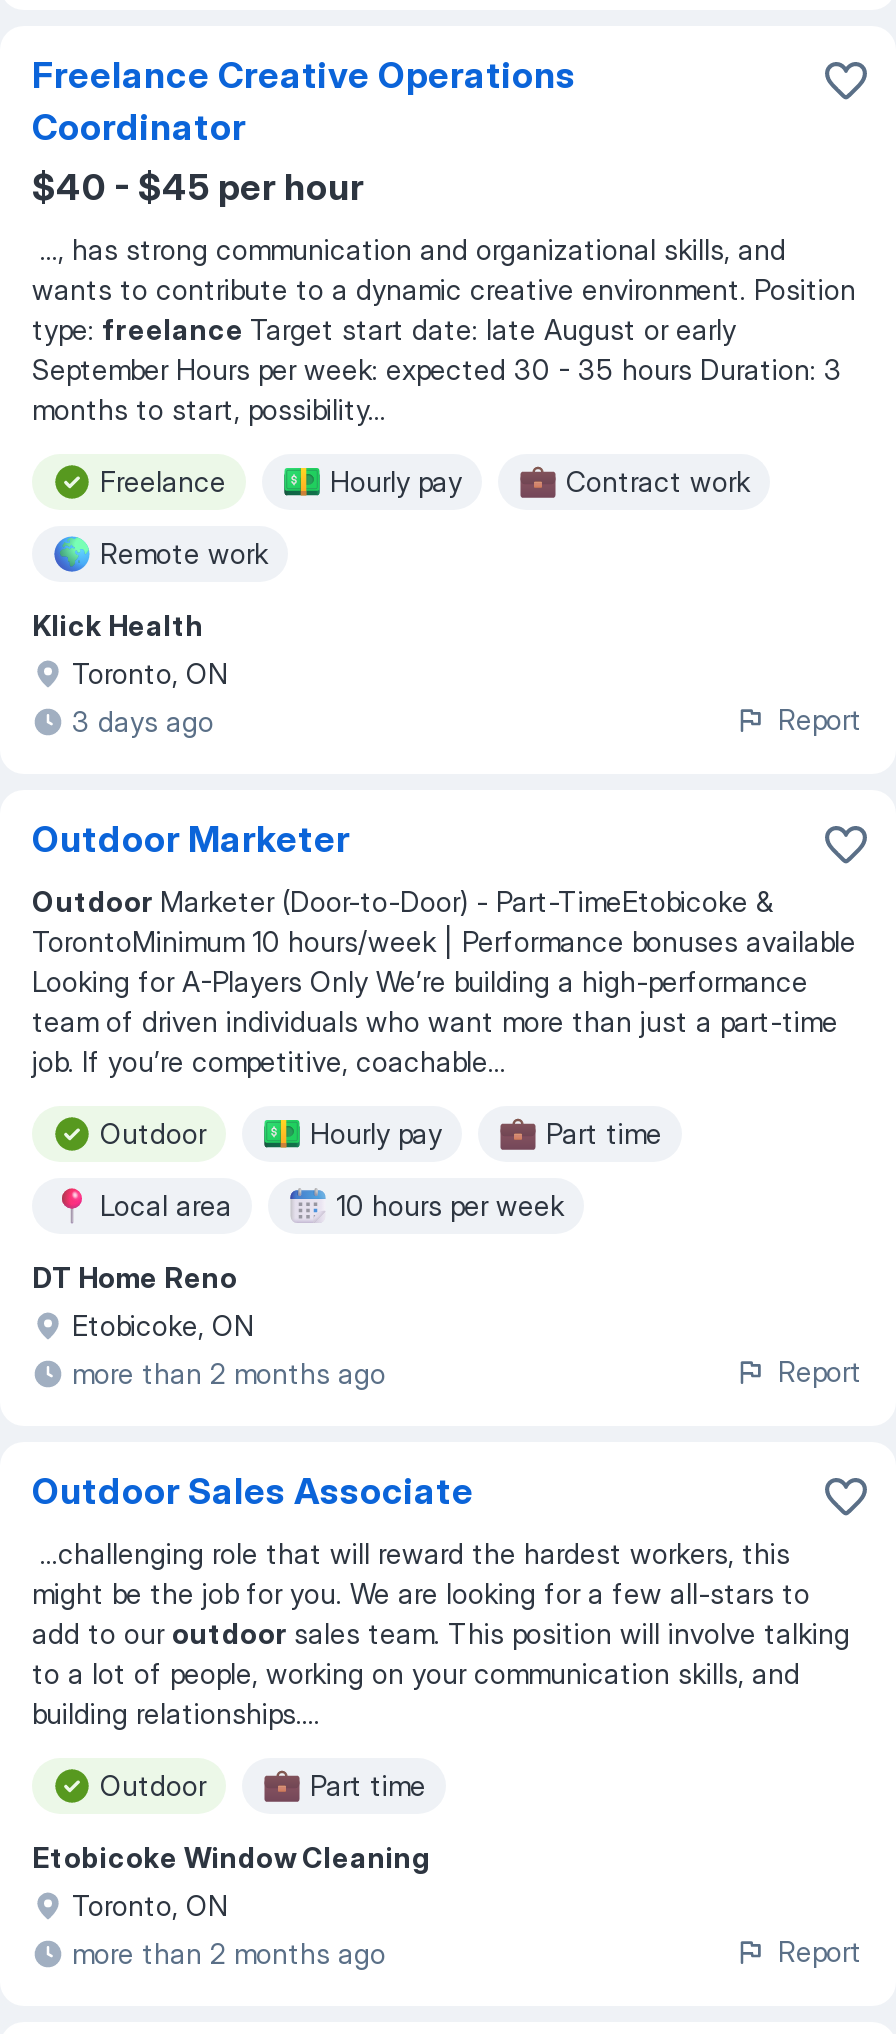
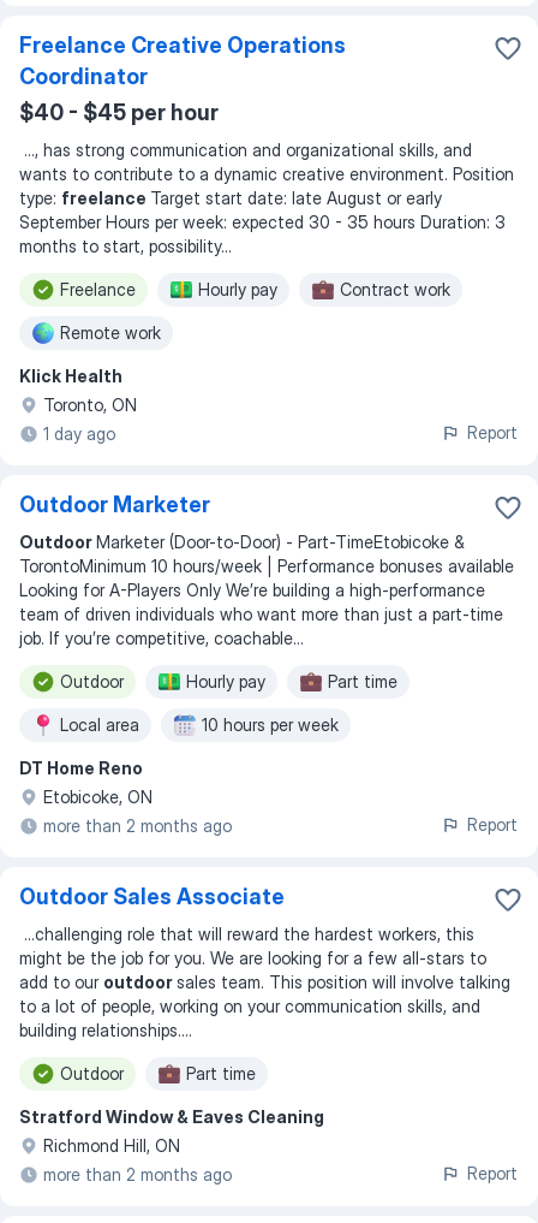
[72,704,214,738] 3 days ago -> [43,423,115,444] 1 day ago
[32,1840,430,1922] Etobicoke Window Cleaning | Toronto, ON -> [19,1106,324,1156] Stratford Window & Eaves Cleaning | Richmond Hill, ON

